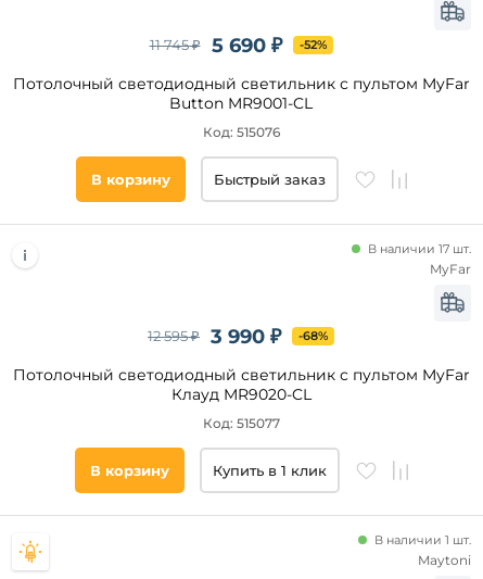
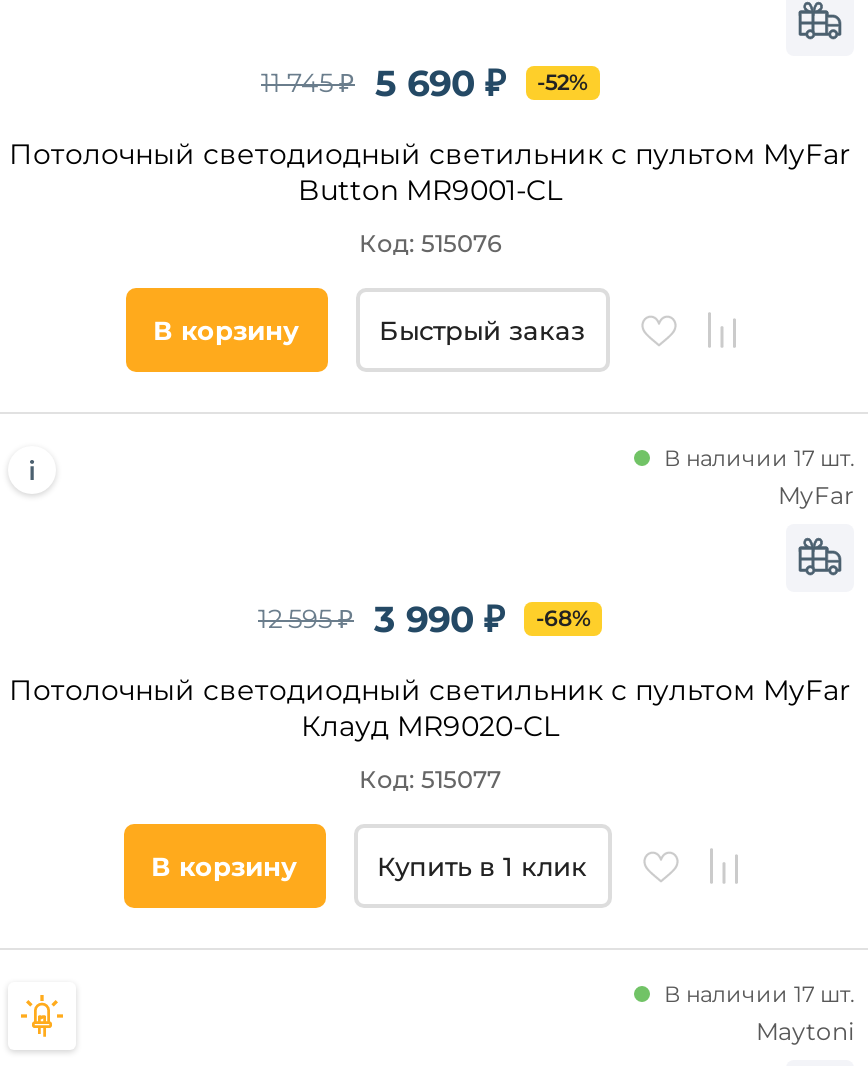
[374,532,471,547] В наличии 1 шт. -> [664,980,854,1008] В наличии 17 шт.

